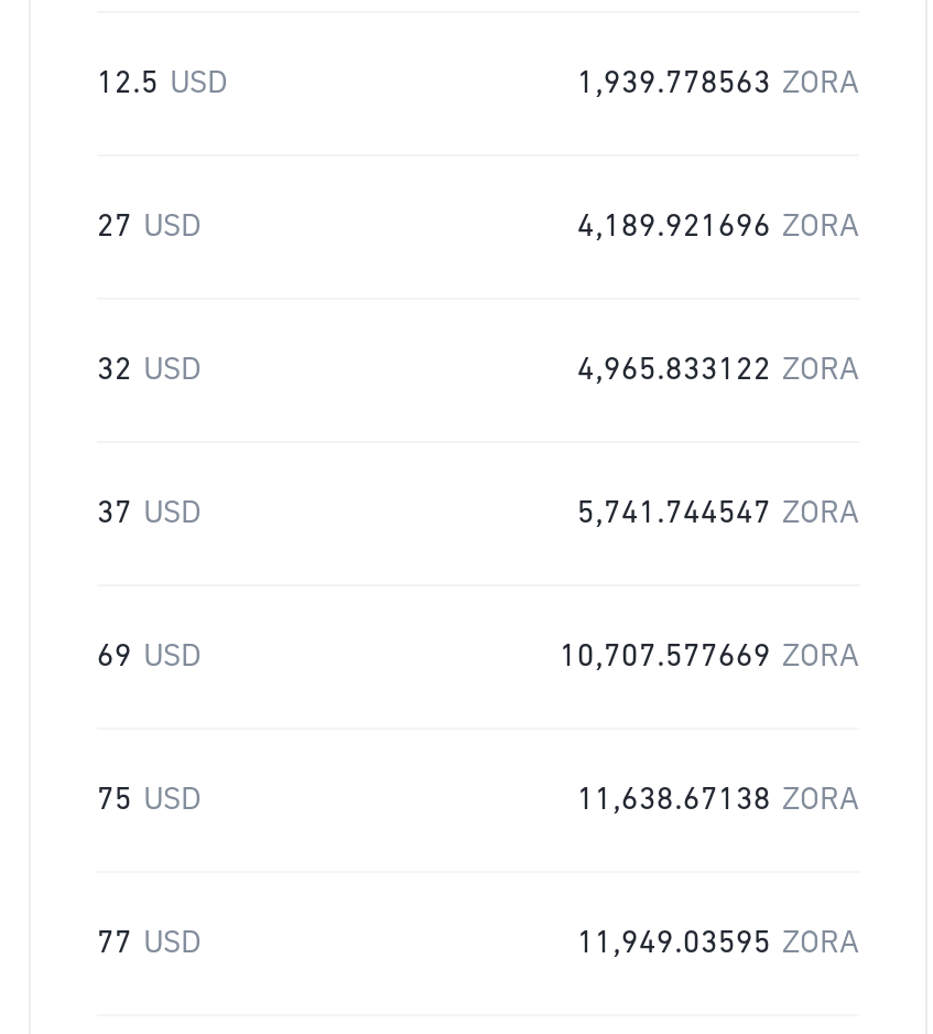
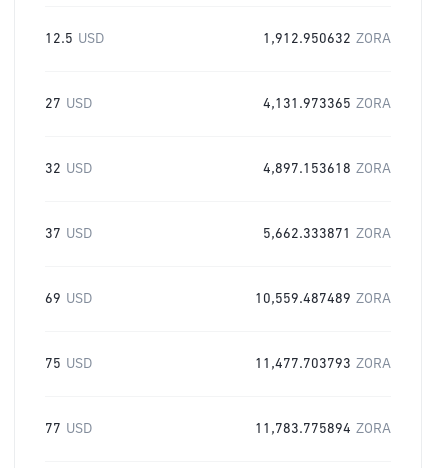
[577,68,859,99] 1,939.778563 ZORA -> [263,32,391,46] 1,912.950632 ZORA
[577,212,859,243] 4,189.921696 ZORA -> [263,97,391,111] 4,131.973365 ZORA
[577,355,859,386] 4,965.833122 ZORA -> [263,162,391,176] 4,897.153618 ZORA
[577,498,859,529] 5,741.744547 ZORA -> [263,227,391,241] 5,662.333871 ZORA
[560,642,859,672] 10,707.577669 ZORA -> [255,292,391,306] 10,559.487489 ZORA
[577,785,859,816] 11,638.67138 ZORA -> [255,357,391,371] 11,477.703793 ZORA
[577,928,859,959] 11,949.03595 ZORA -> [255,422,391,436] 11,783.775894 ZORA

